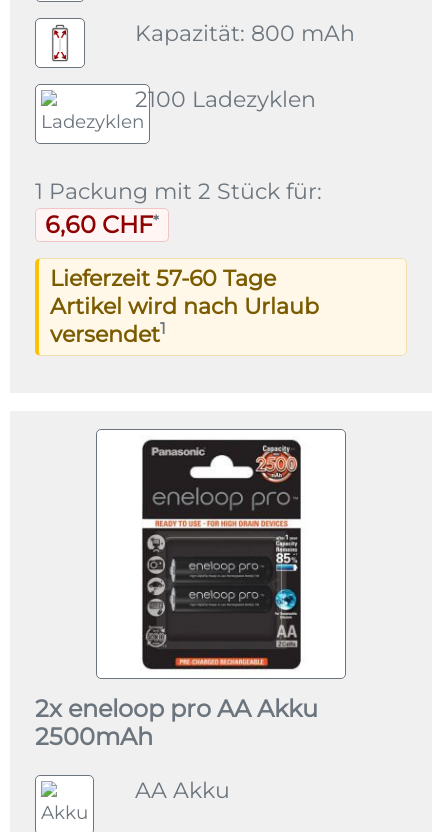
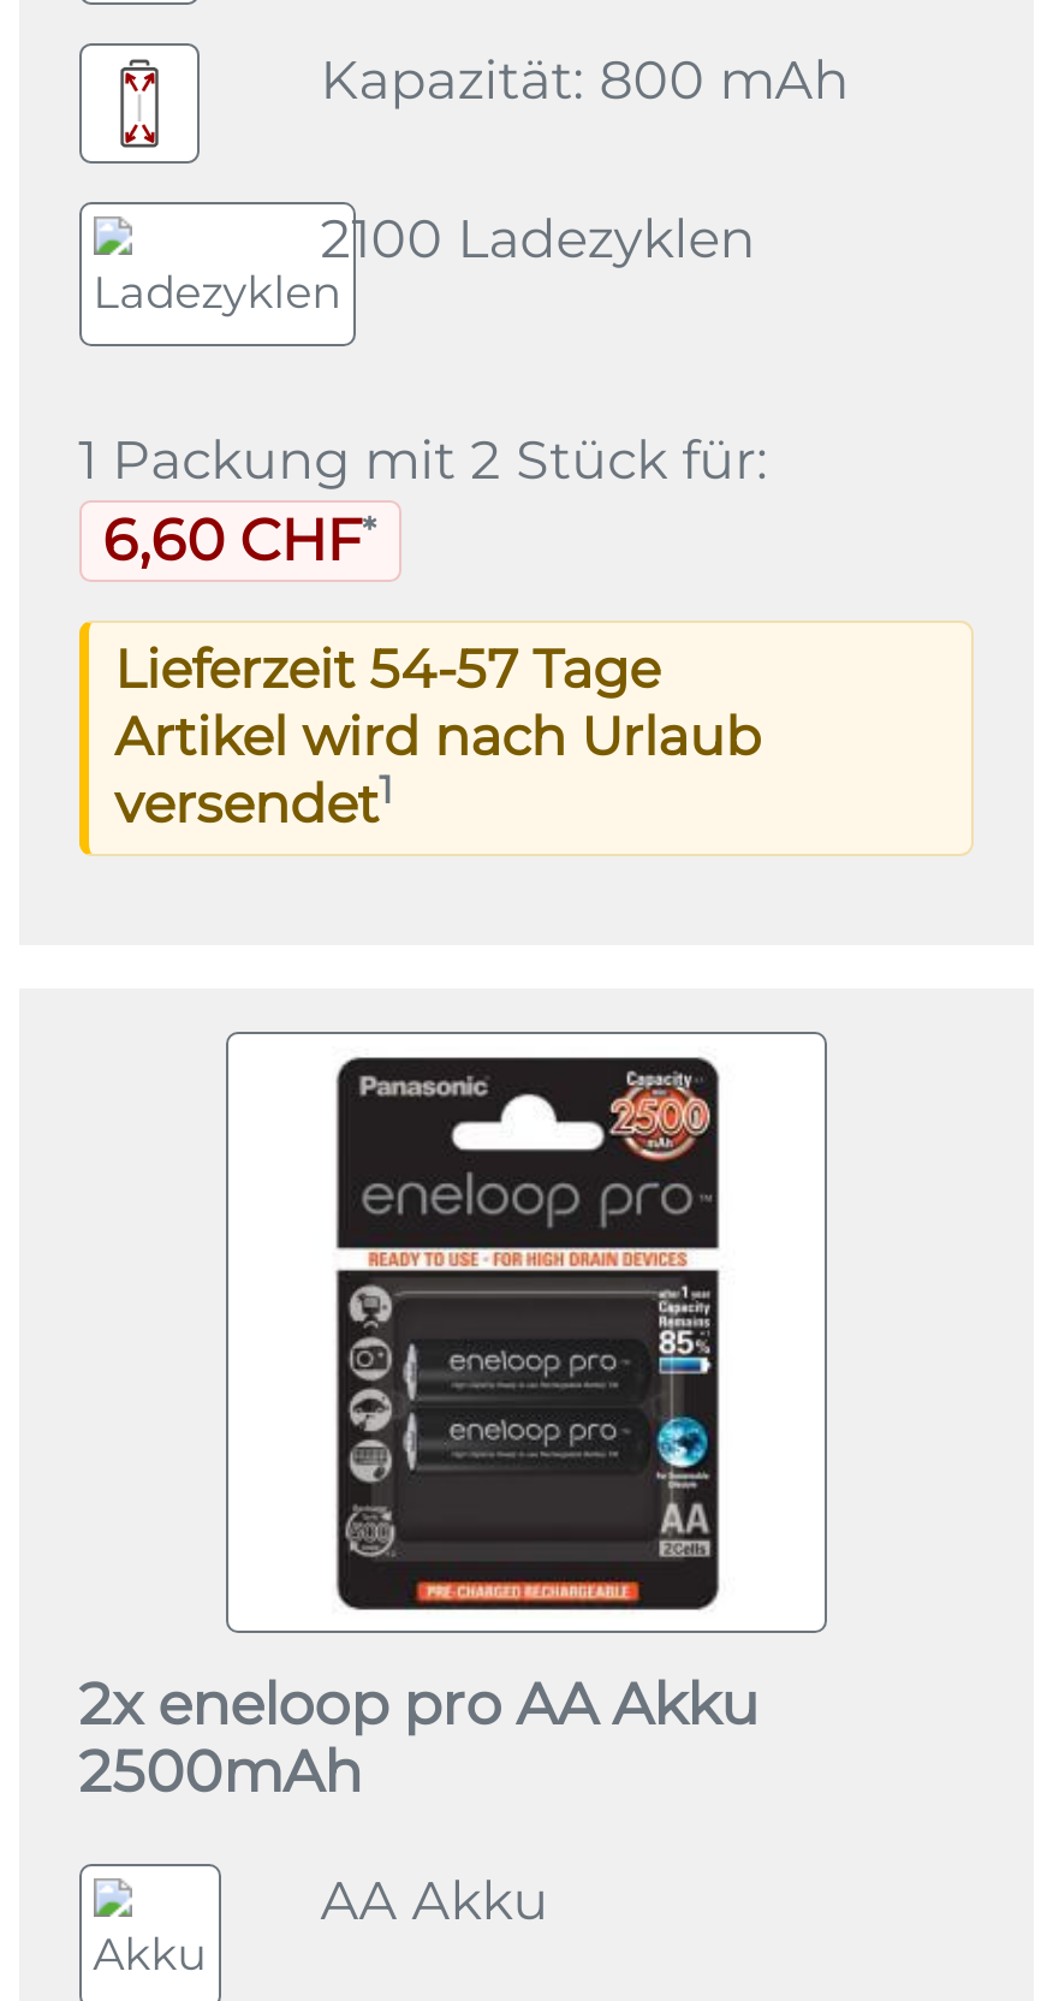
[50,265,276,292] Lieferzeit 57-60 Tage -> [114,638,660,703] Lieferzeit 54-57 Tage

